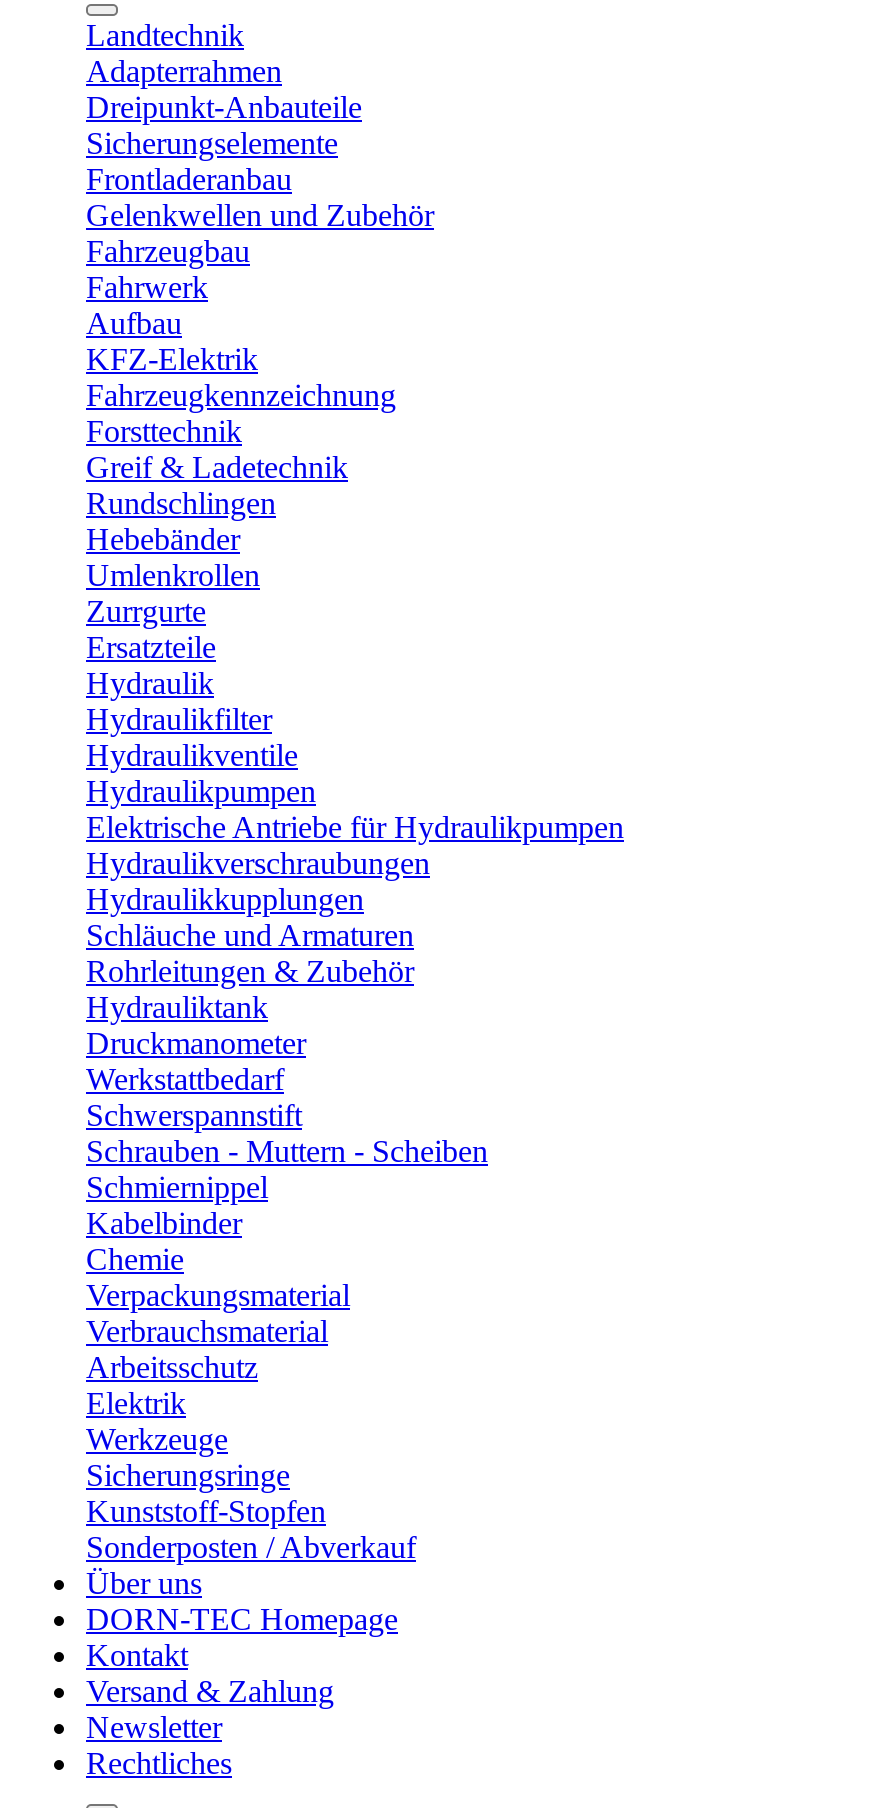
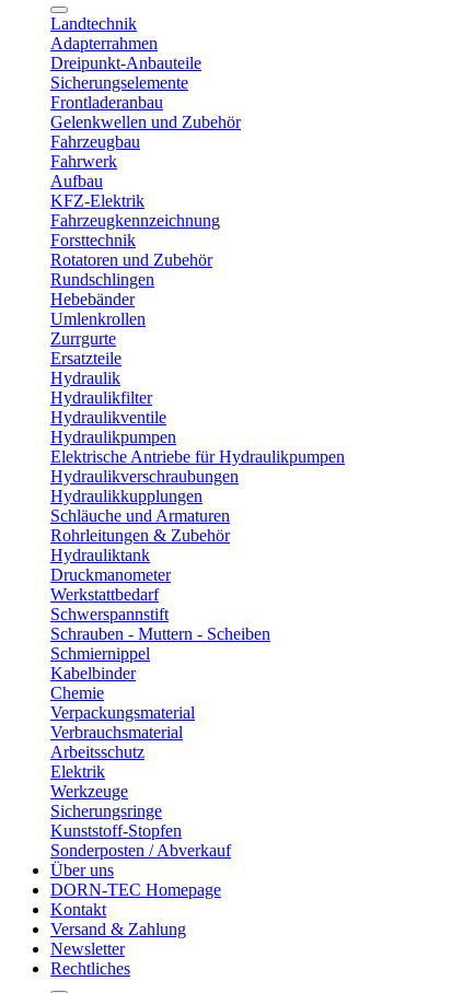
[86,450,348,484] Greif & Ladetechnik -> [50,250,212,269] Rotatoren und Zubehör

